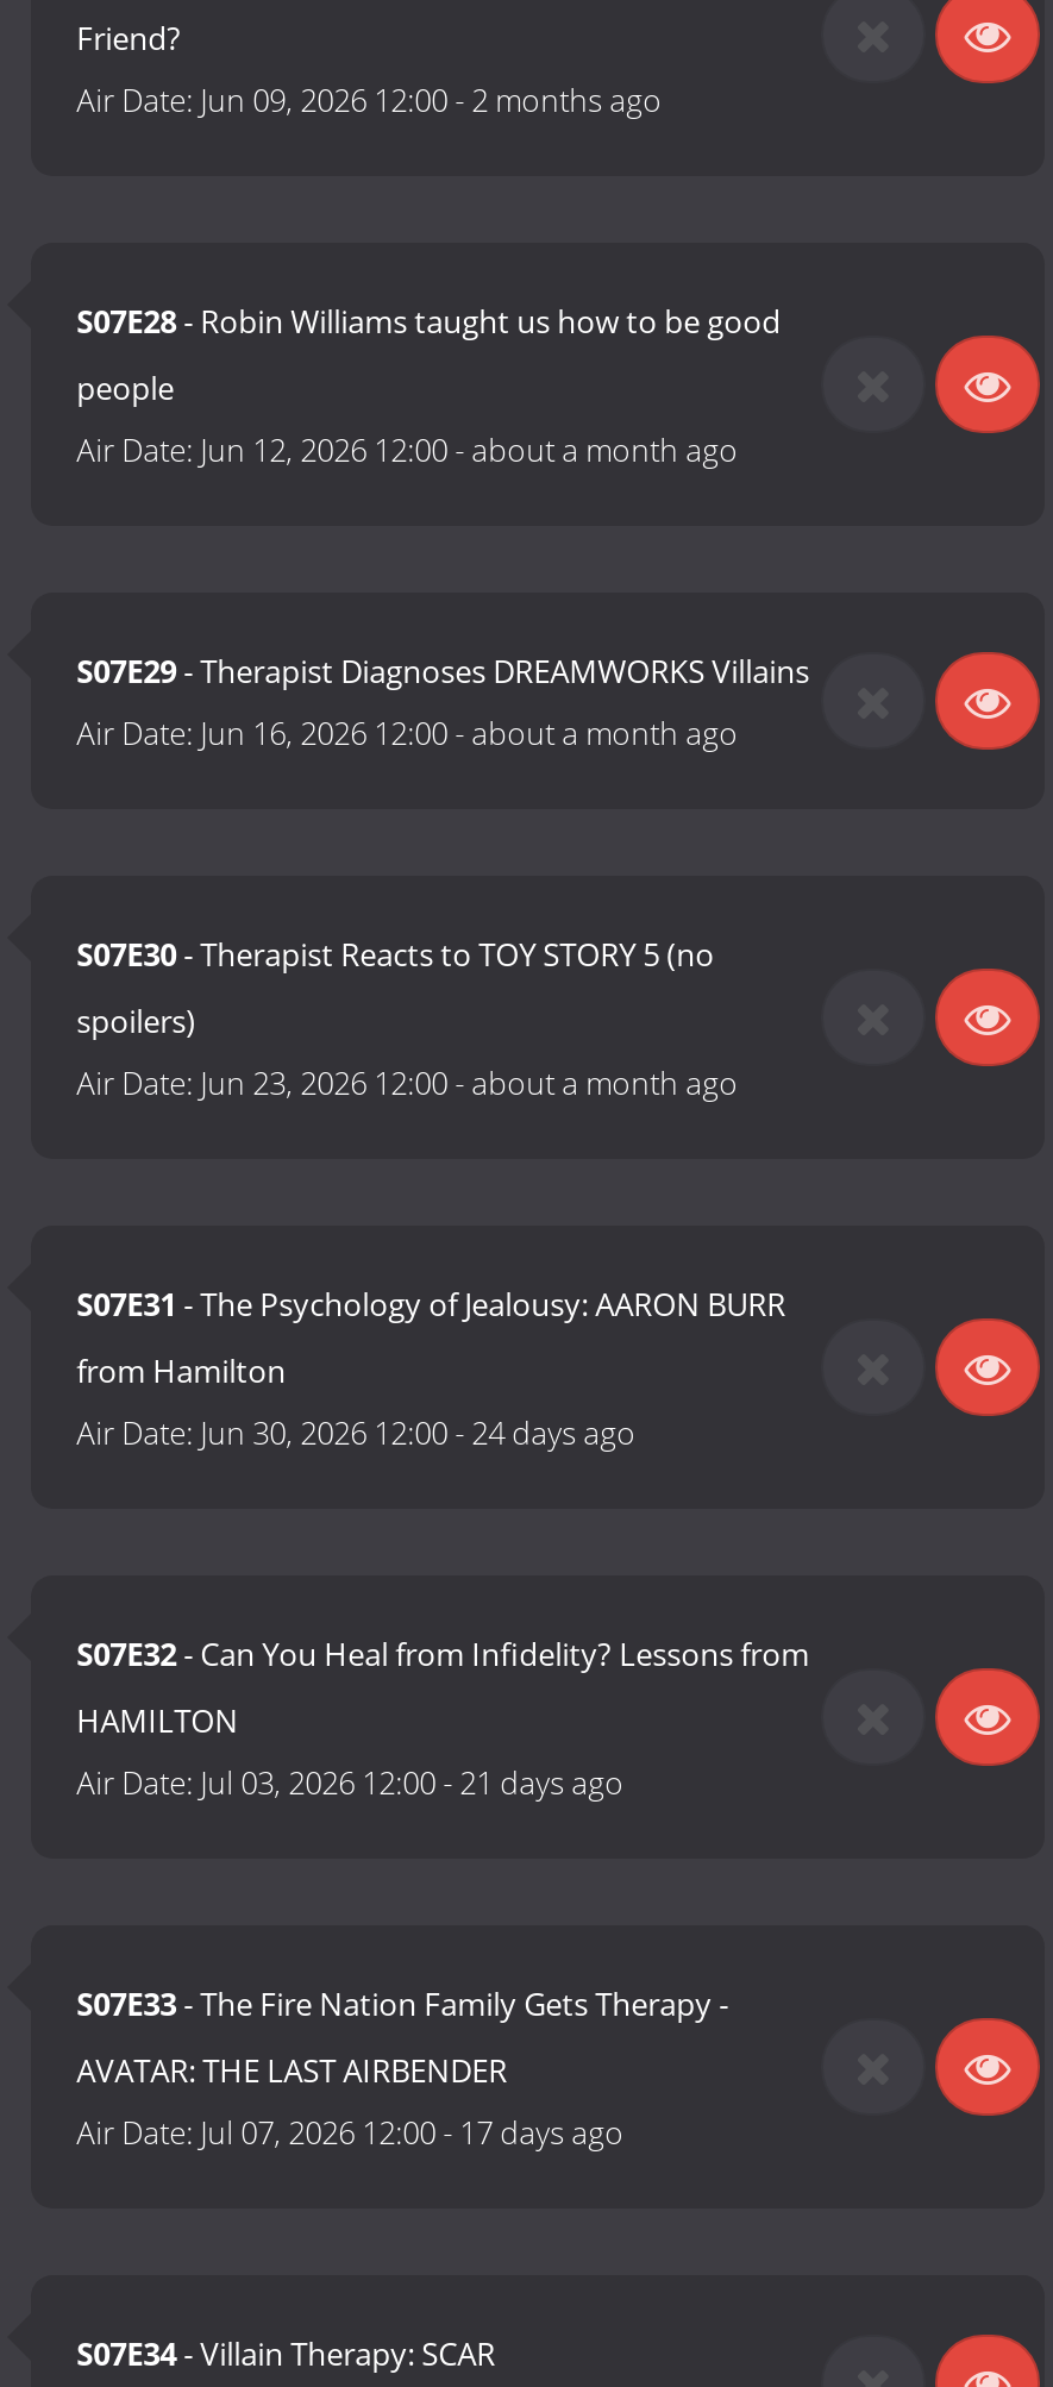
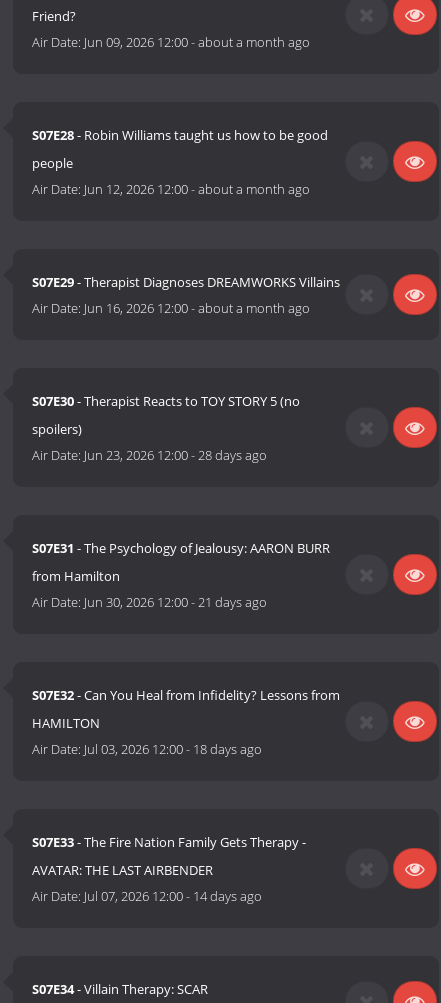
[76,79,662,122] Air Date: Jun 09, 2026 12:00 - 2 months ago -> [32,33,310,51] Air Date: Jun 09, 2026 12:00 - about a month ago
[76,1062,738,1105] Air Date: Jun 23, 2026 12:00 - about a month ago -> [32,446,267,464] Air Date: Jun 23, 2026 12:00 - 28 days ago
[76,1412,636,1455] Air Date: Jun 30, 2026 12:00 - 24 days ago -> [32,593,267,611] Air Date: Jun 30, 2026 12:00 - 21 days ago
[76,1762,624,1805] Air Date: Jul 03, 2026 12:00 - 21 days ago -> [32,740,262,758] Air Date: Jul 03, 2026 12:00 - 18 days ago
[76,2112,624,2154] Air Date: Jul 07, 2026 12:00 - 17 days ago -> [32,887,262,905] Air Date: Jul 07, 2026 12:00 - 14 days ago

